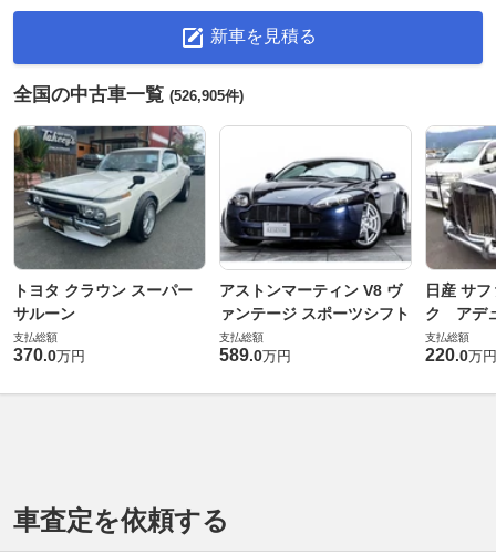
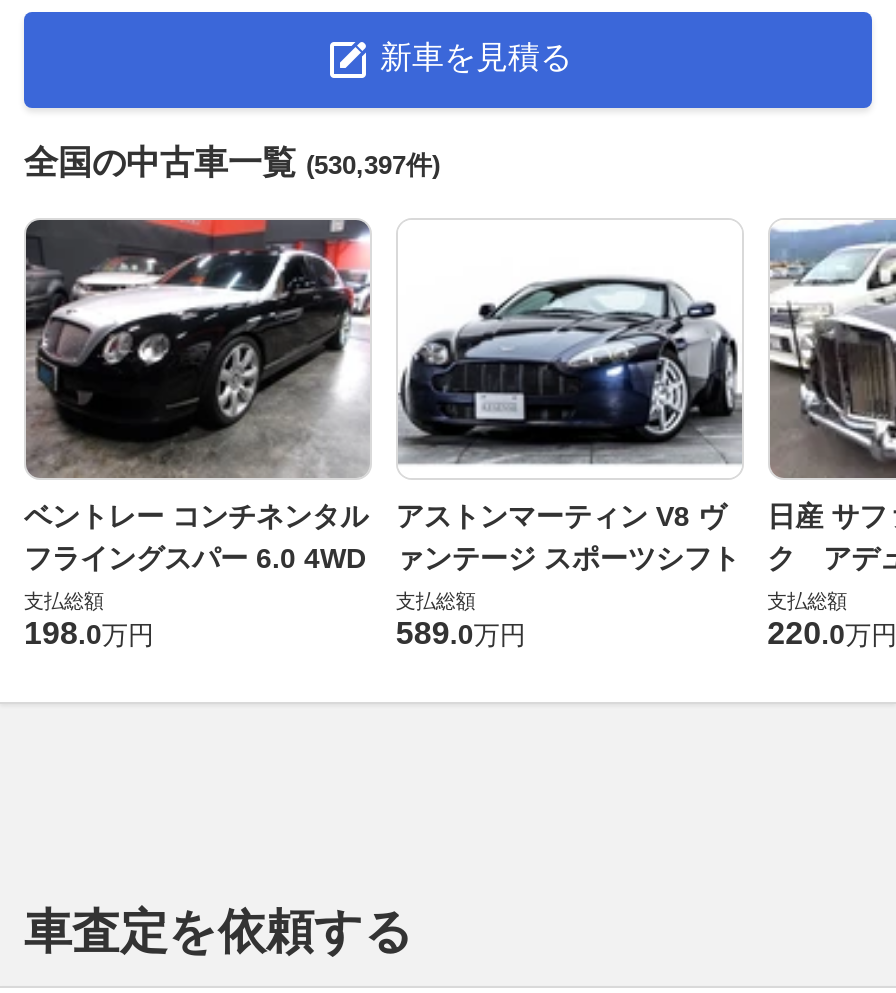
[13,84,244,105] 全国の中古車一覧(526,905件) -> [24,144,440,182] 全国の中古車一覧(530,397件)
[13,125,206,322] [image] | トヨタ クラウン スーパー | サルーン -> [24,218,370,574] [image] | ベントレー コンチネンタル | フライングスパー 6.0 4WD
[13,346,85,365] 370.0万円 -> [24,616,154,650] 198.0万円

